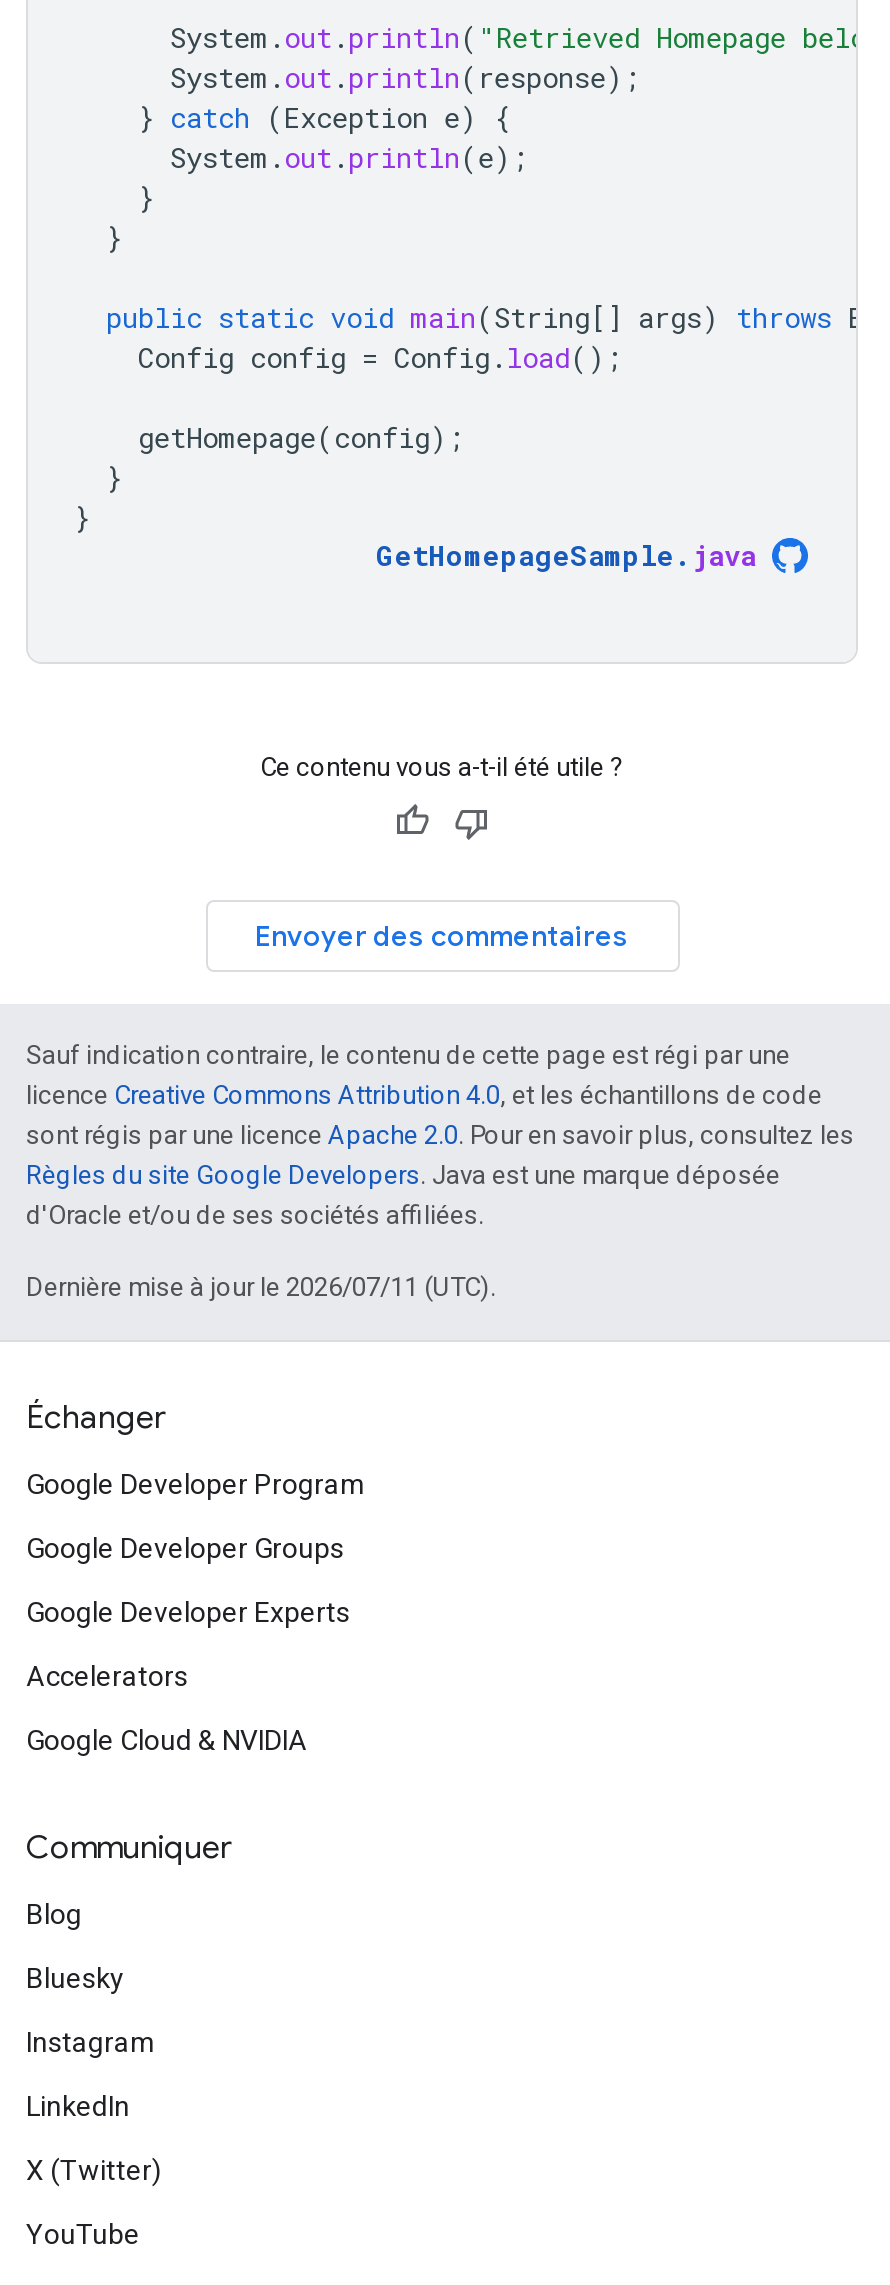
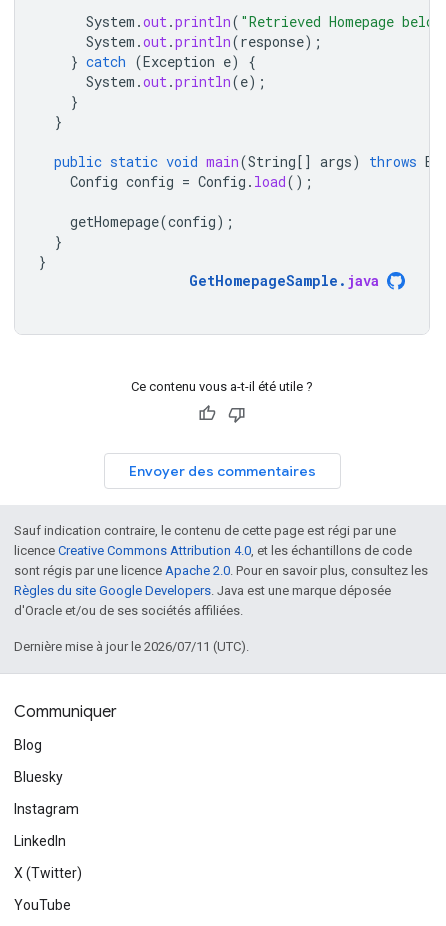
[26,1398,366,1756] Échanger | Google Developer Program | Google Developer Groups | Google Developer Experts | Accelerators | Google Cloud & NVIDIA -> none

